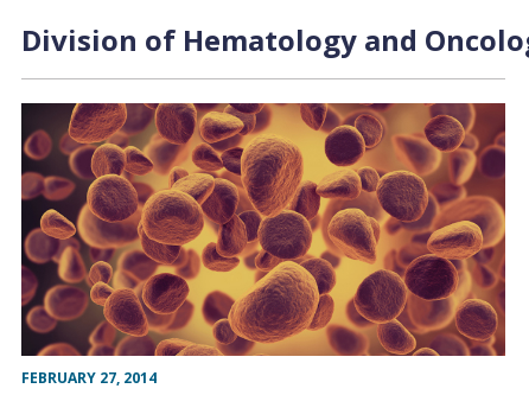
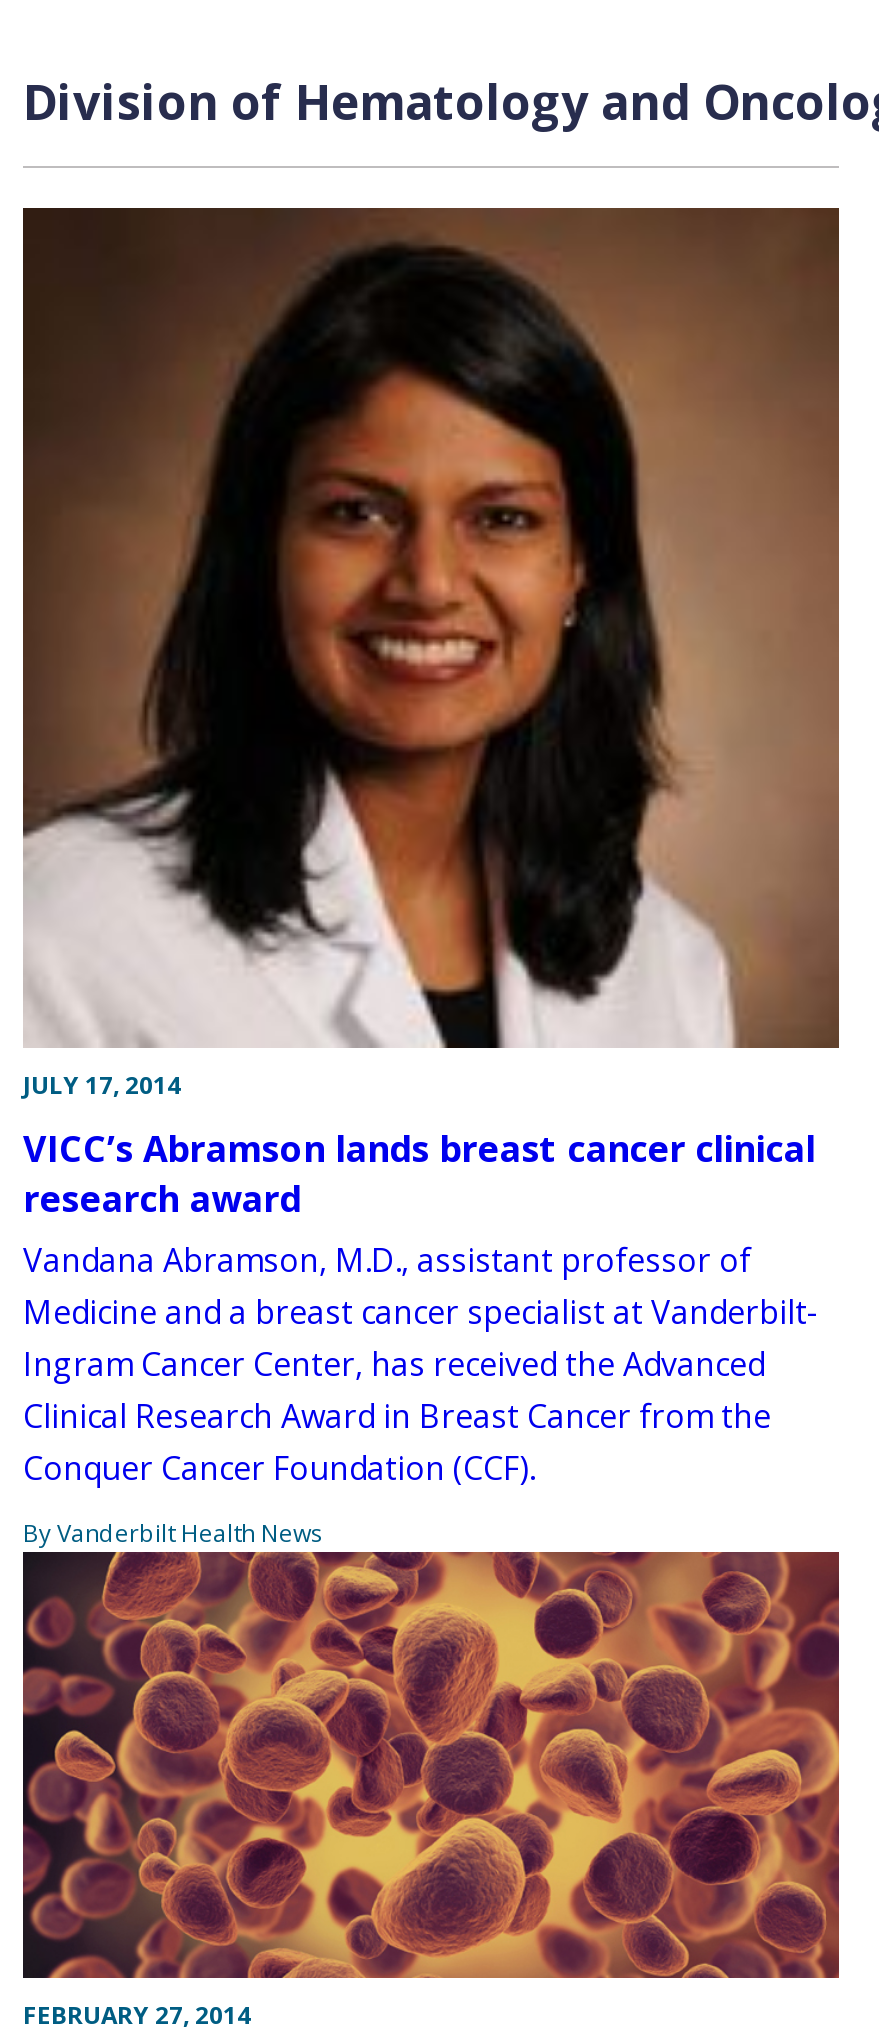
none -> [21,206,841,1550] [image] | JULY 17, 2014 | VICC’s Abramson lands breast cancer clinical | research award | Vandana Abramson, M.D., assistant professor of | Medicine and a breast cancer specialist at Vanderbilt- | Ingram Cancer Center, has received the Advanced | Clinical Research Award in Breast Cancer from the | Conquer Cancer Foundation (CCF). | By Vanderbilt Health News

